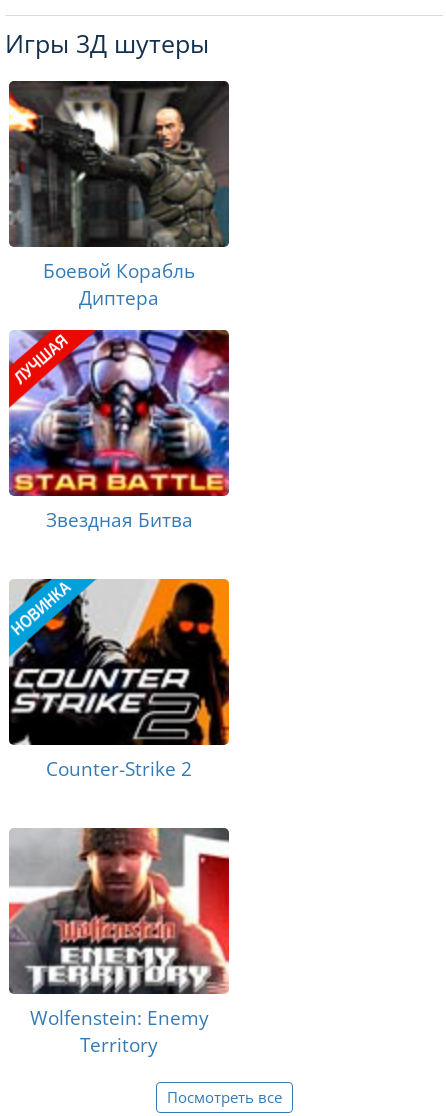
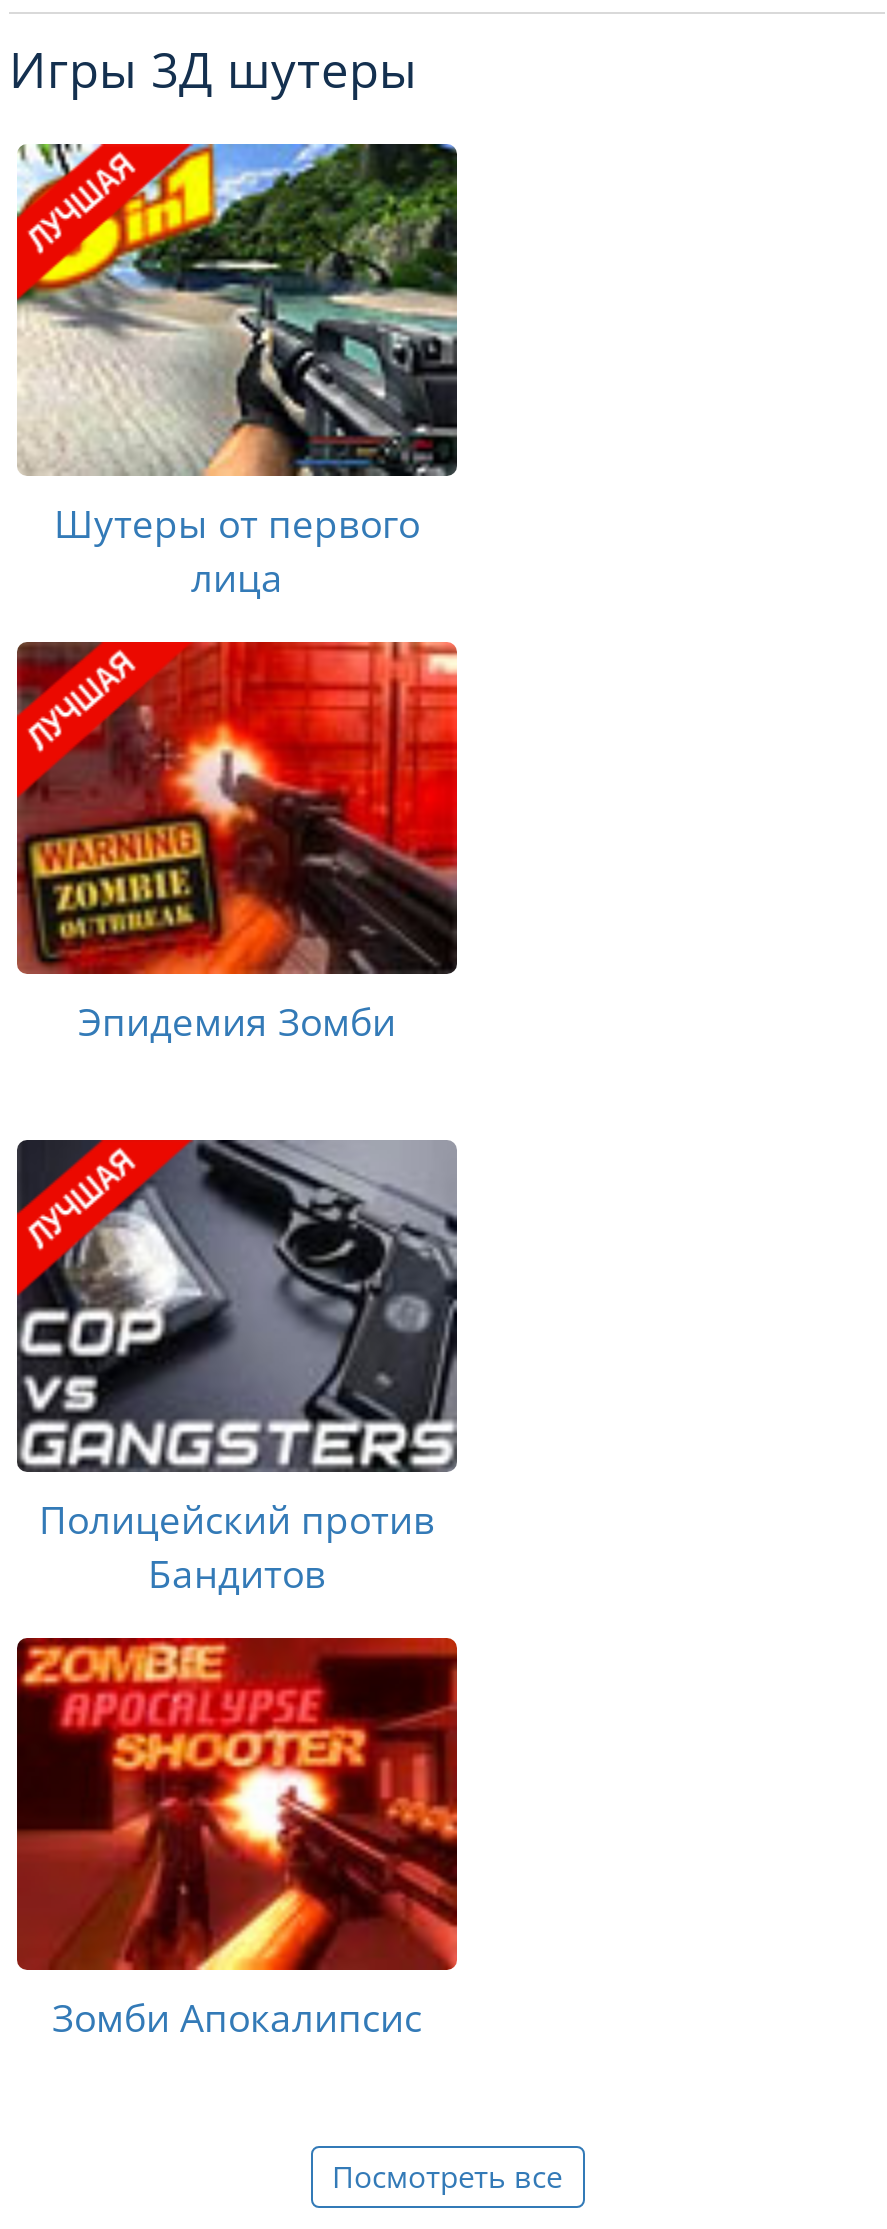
[8,80,229,311] [image] | Боевой Корабль | Диптера -> [15,142,457,604] [image] | Шутеры от первого | лица
[8,329,230,533] [image] | Звездная Битва -> [15,640,459,1048] [image] | Эпидемия Зомби
[8,578,230,782] [image] | Counter-Strike 2 -> [15,1138,459,1600] [image] | Полицейский против | Бандитов
[8,827,230,1058] [image] | Wolfenstein: Enemy | Territory -> [15,1636,459,2044] [image] | Зомби Апокалипсис

